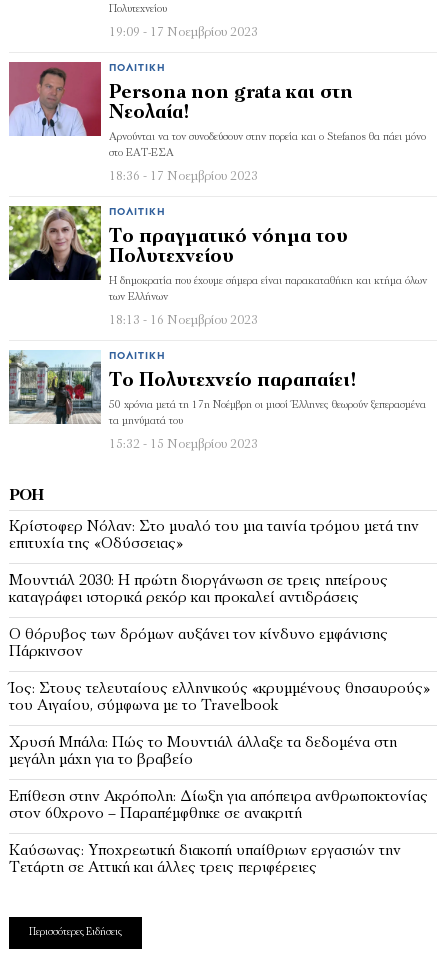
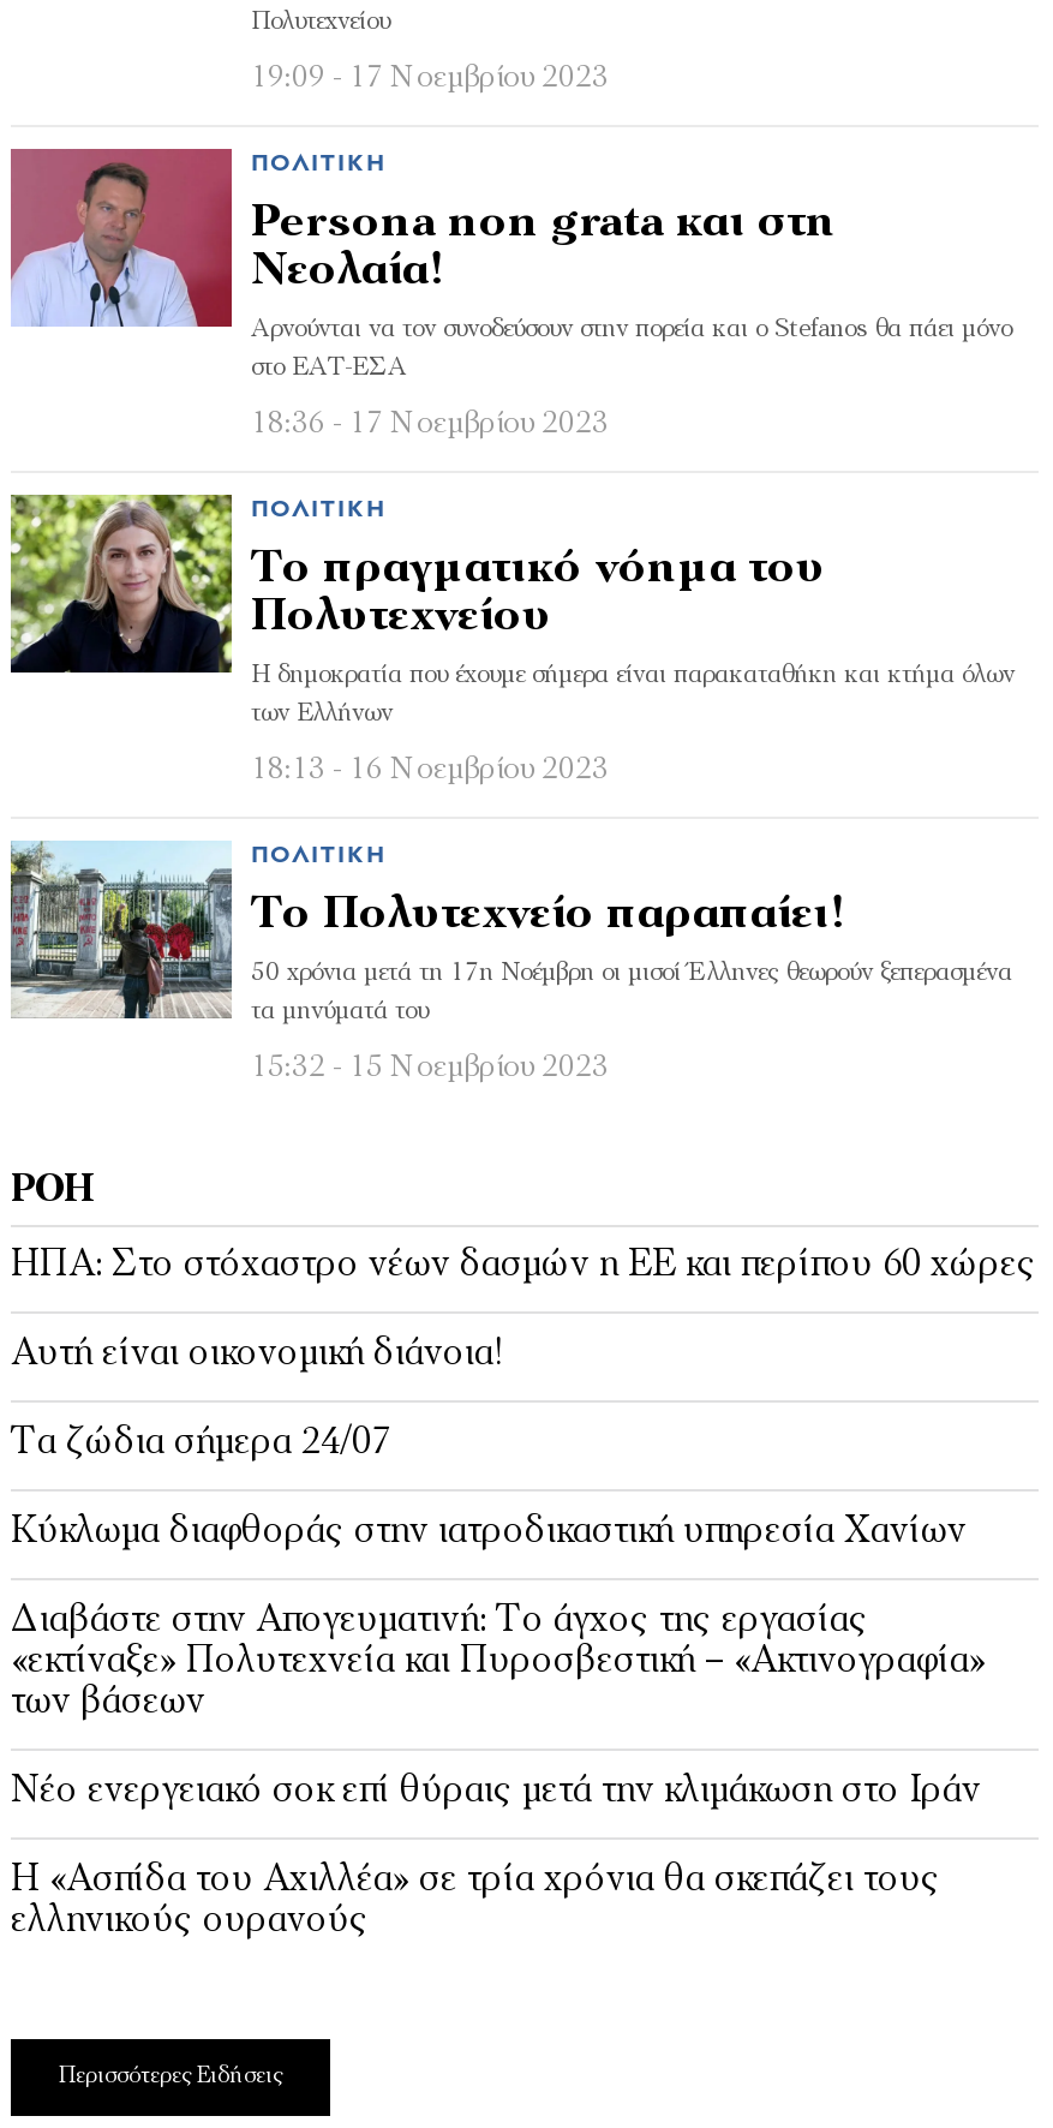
[9,519,419,552] Κρίστοφερ Νόλαν: Στο μυαλό του μια ταινία τρόμου μετά την | επιτυχία της «Οδύσσειας» -> [11,1247,1036,1285] ΗΠΑ: Στο στόχαστρο νέων δασμών η ΕΕ και περίπου 60 χώρες
[9,573,388,606] Μουντιάλ 2030: Η πρώτη διοργάνωση σε τρεις ηπείρους | καταγράφει ιστορικά ρεκόρ και προκαλεί αντιδράσεις -> [11,1335,503,1374] Αυτή είναι οικονομική διάνοια!
[9,627,388,660] Ο θόρυβος των δρόμων αυξάνει τον κίνδυνο εμφάνισης | Πάρκινσον -> [11,1424,390,1463] Τα ζώδια σήμερα 24/07
[9,681,430,714] Ίος: Στους τελευταίους ελληνικούς «κρυμμένους θησαυρούς» | του Αιγαίου, σύμφωνα με το Travelbook -> [11,1513,967,1552] Κύκλωμα διαφθοράς στην ιατροδικαστική υπηρεσία Χανίων
[9,735,397,768] Χρυσή Μπάλα: Πώς το Μουντιάλ άλλαξε τα δεδομένα στη | μεγάλη μάχη για το βραβείο -> [11,1602,986,1722] Διαβάστε στην Απογευματινή: Το άγχος της εργασίας | «εκτίναξε» Πολυτεχνεία και Πυροσβεστική – «Ακτινογραφία» | των βάσεων
[9,789,428,822] Επίθεση στην Ακρόπολη: Δίωξη για απόπειρα ανθρωποκτονίας | στον 60χρονο – Παραπέμφθηκε σε ανακριτή -> [11,1773,981,1811] Νέο ενεργειακό σοκ επί θύραις μετά την κλιμάκωση στο Ιράν
[9,843,401,876] Καύσωνας: Υποχρεωτική διακοπή υπαίθριων εργασιών την | Τετάρτη σε Αττική και άλλες τρεις περιφέρειες -> [11,1861,940,1941] Η «Ασπίδα του Αχιλλέα» σε τρία χρόνια θα σκεπάζει τους | ελληνικούς ουρανούς

